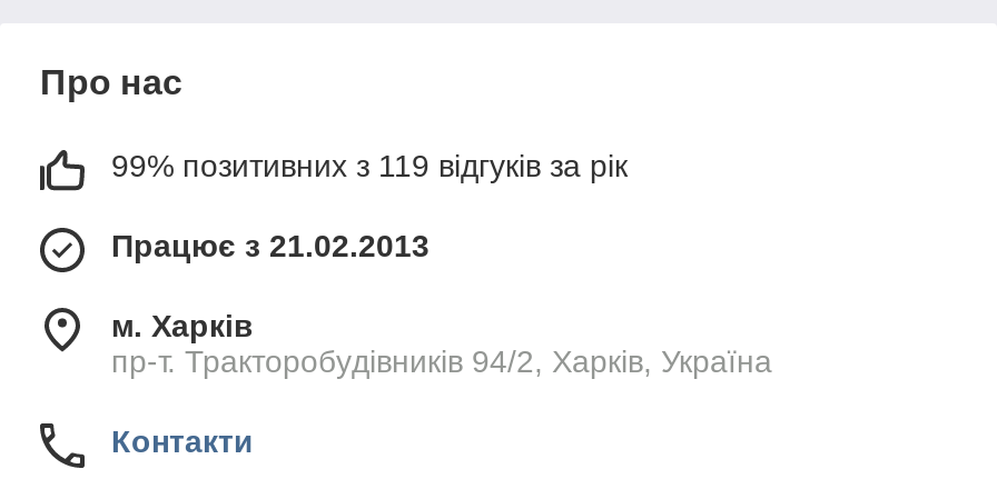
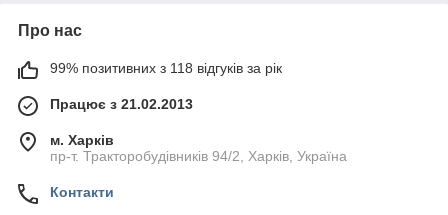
[111,148,628,183] 99% позитивних з 119 відгуків за рік -> [50,60,282,76] 99% позитивних з 118 відгуків за рік

